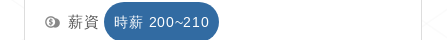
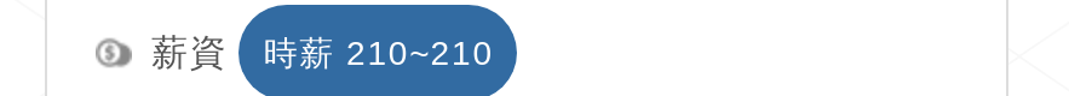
[68,13,209,30] 薪資 時薪 200~210 -> [151,31,494,72] 薪資 時薪 210~210

